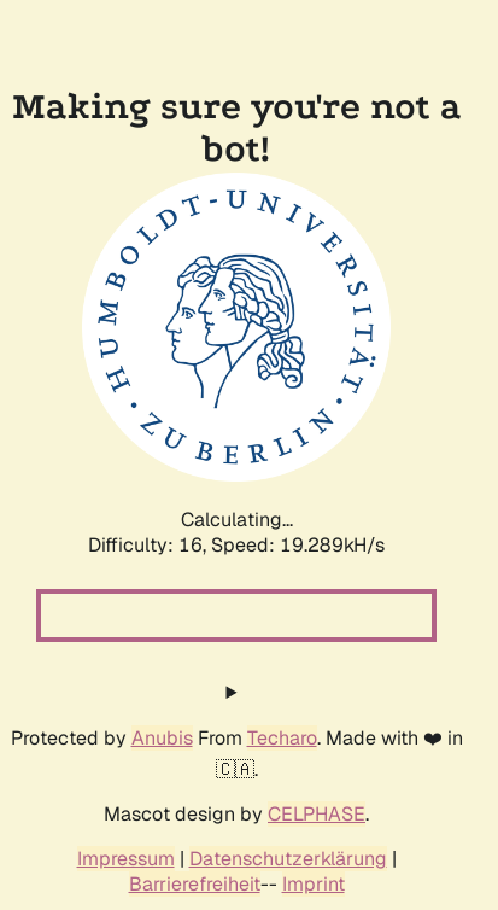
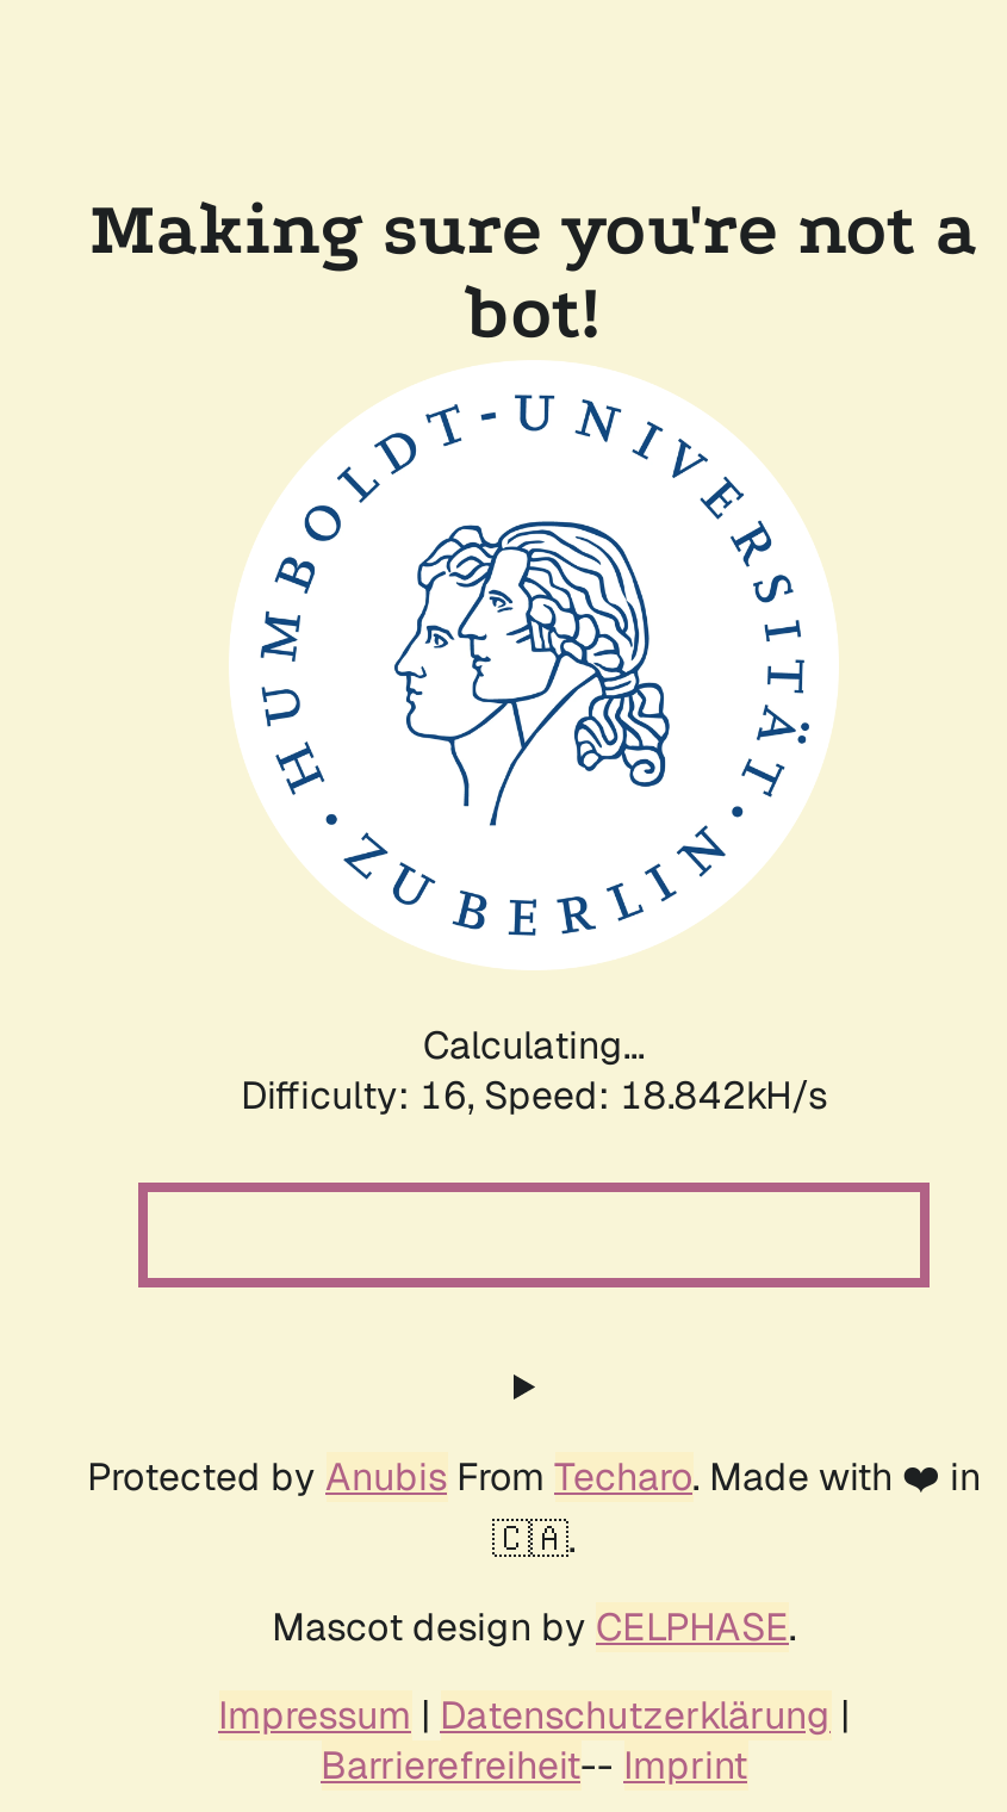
[88,532,385,558] Difficulty: 16, Speed: 19.289kH/s -> [241,1071,827,1121] Difficulty: 16, Speed: 18.842kH/s

